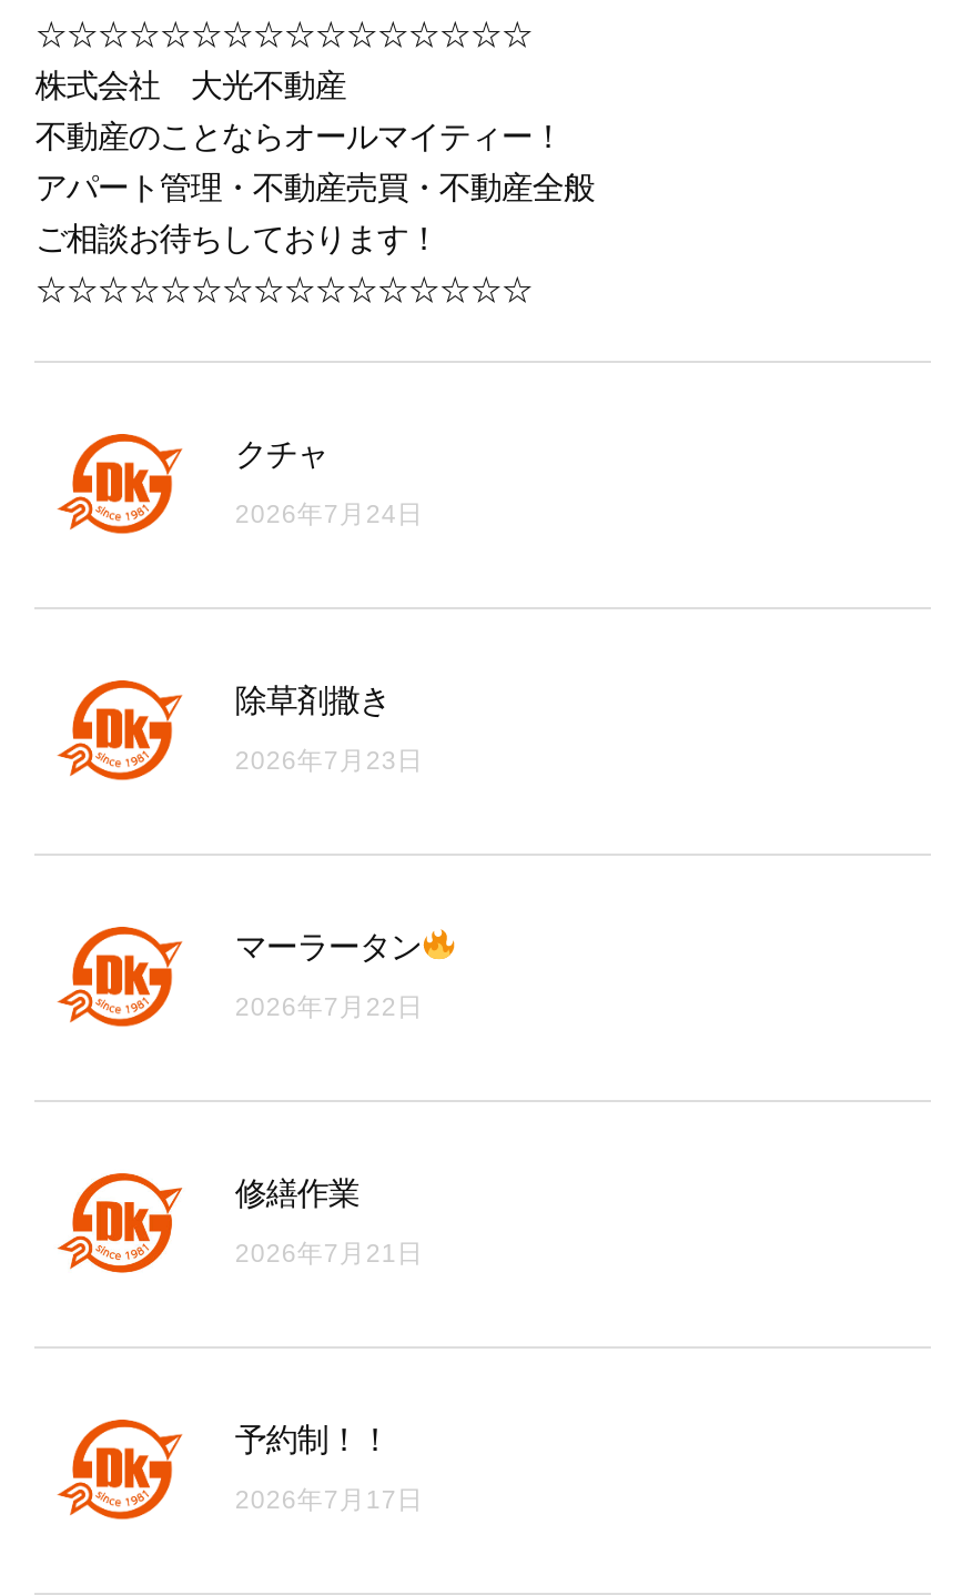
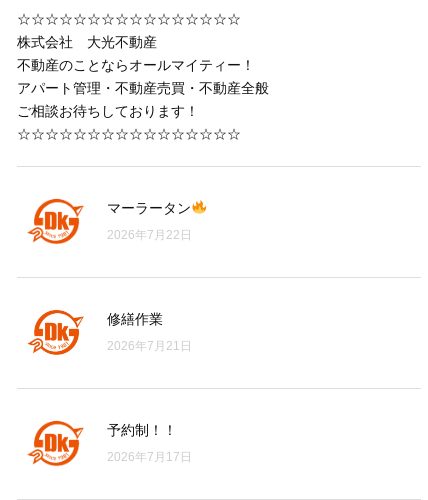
[235,436,424,527] クチャ | 2026年7月24日 -> none
[235,683,424,774] 除草剤撒き | 2026年7月23日 -> none

